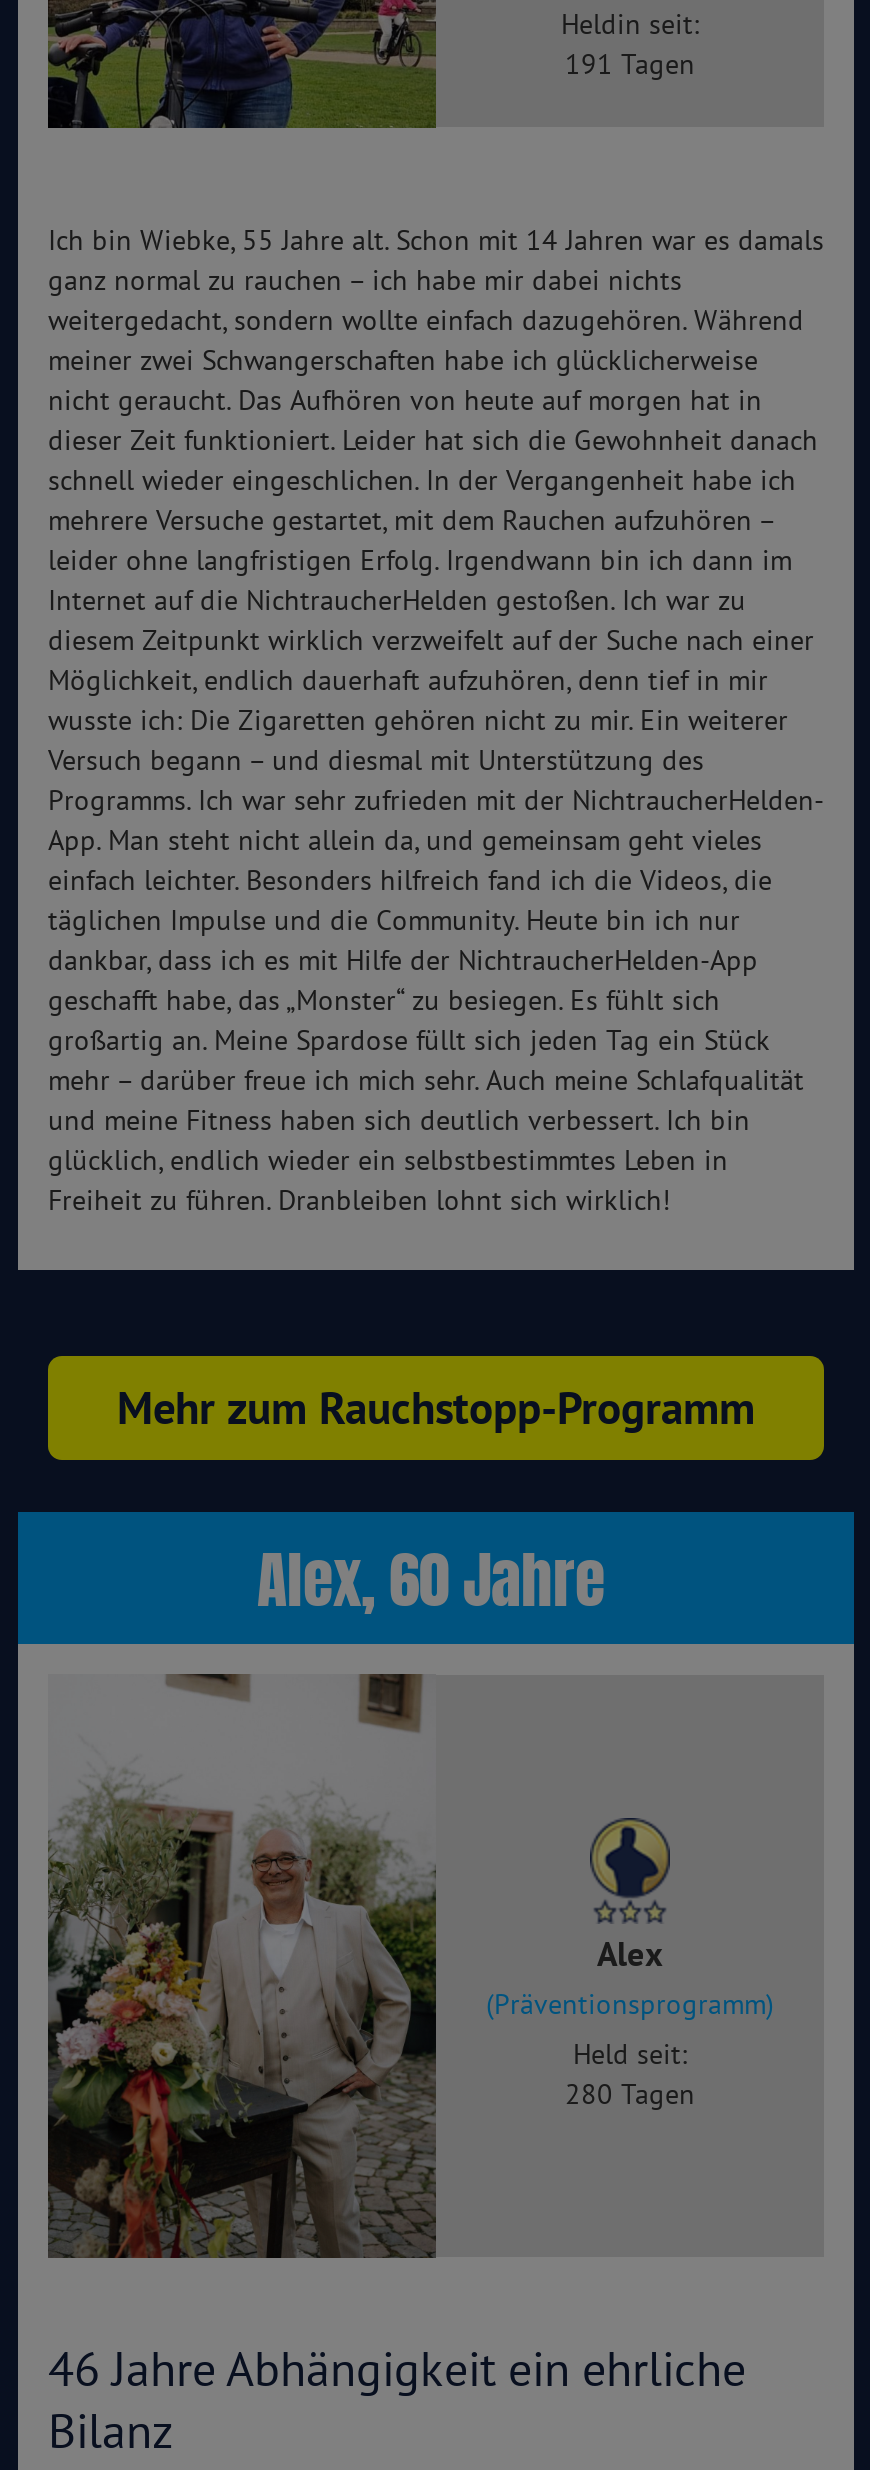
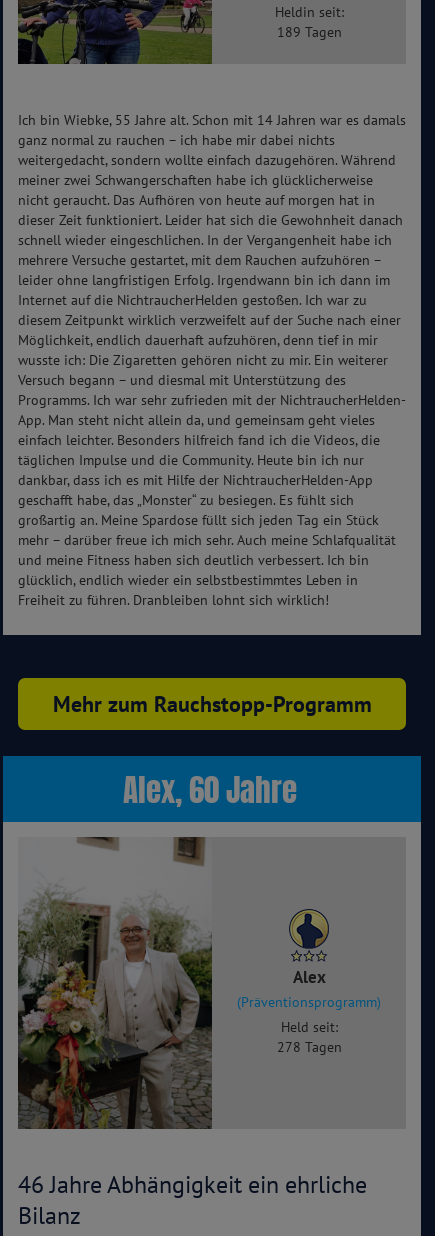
[565,47,695,83] 191 Tagen -> [276,23,341,41] 189 Tagen
[565,2076,695,2112] 280 Tagen -> [276,1038,341,1056] 278 Tagen

